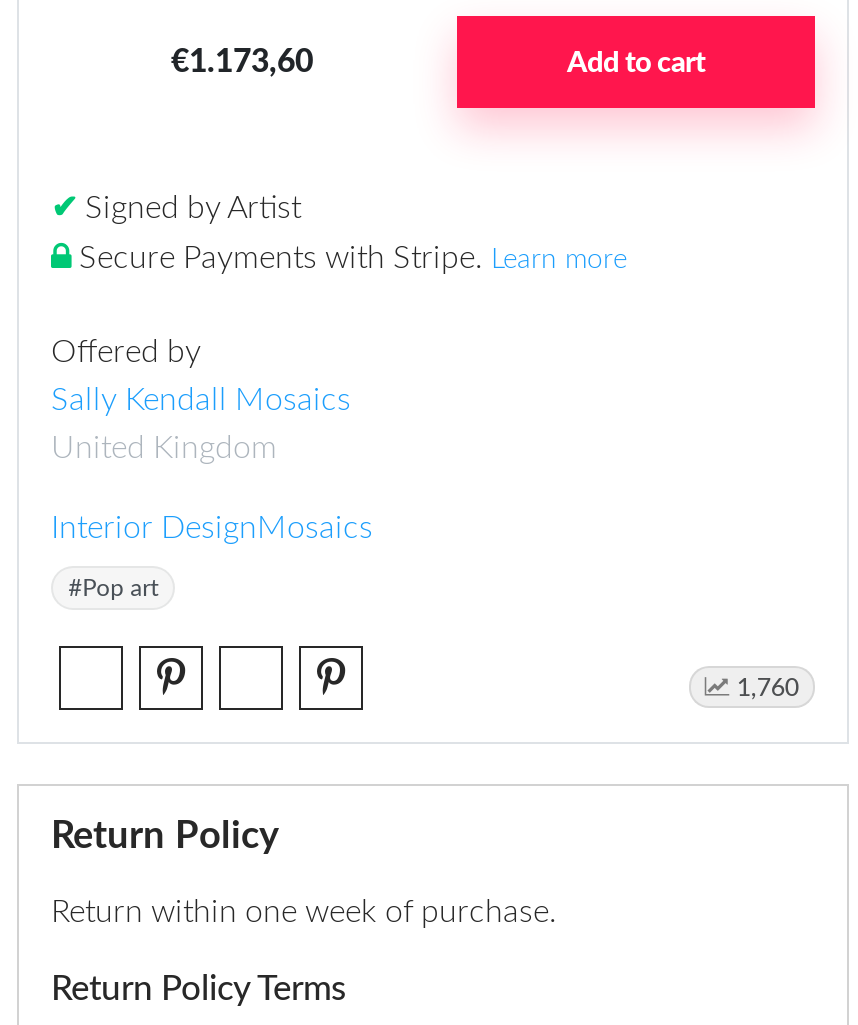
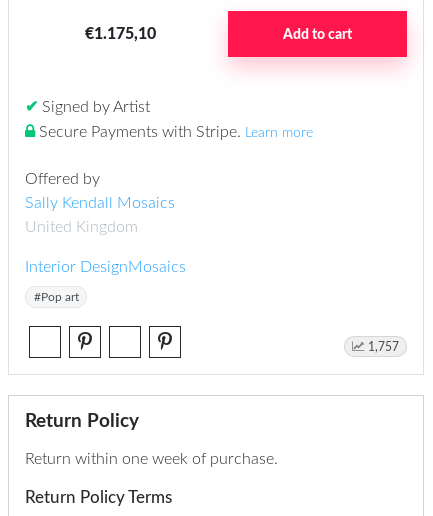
[171,46,313,78] €1.173,60 -> [85,26,156,42] €1.175,10
[737,675,799,699] 1,760 -> [368,341,399,353] 1,757

